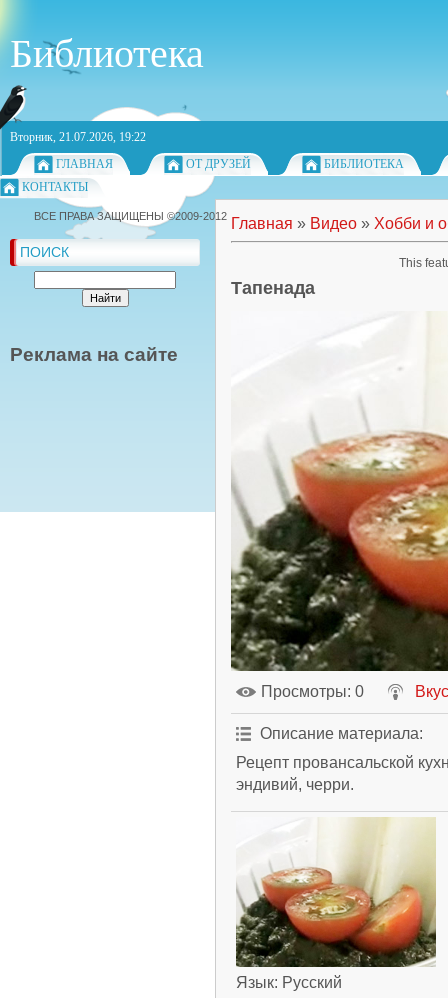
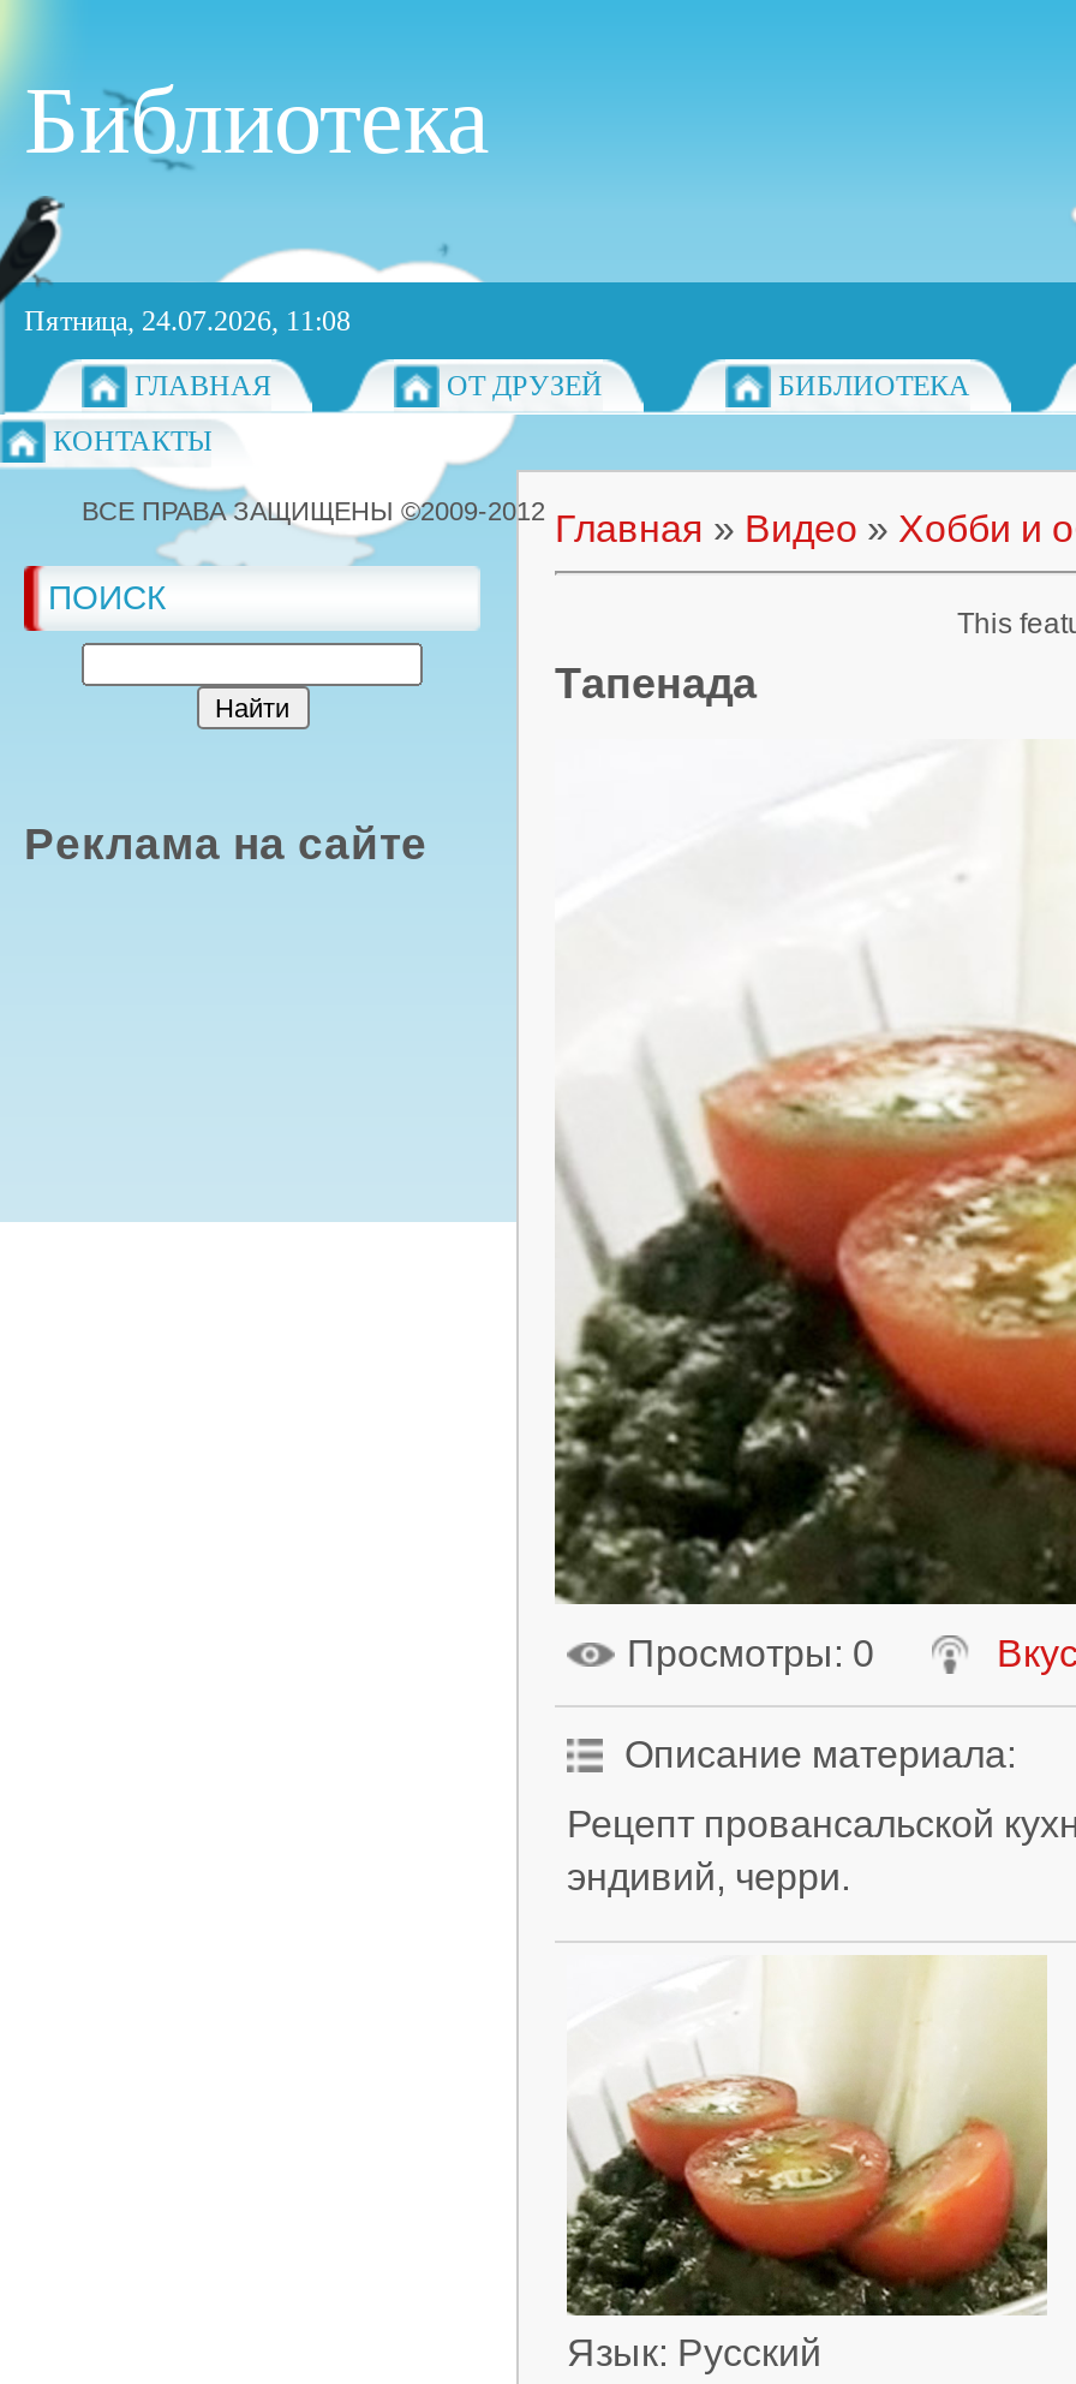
[10,130,146,144] Вторник, 21.07.2026, 19:22 -> [24,304,351,338] Пятница, 24.07.2026, 11:08

